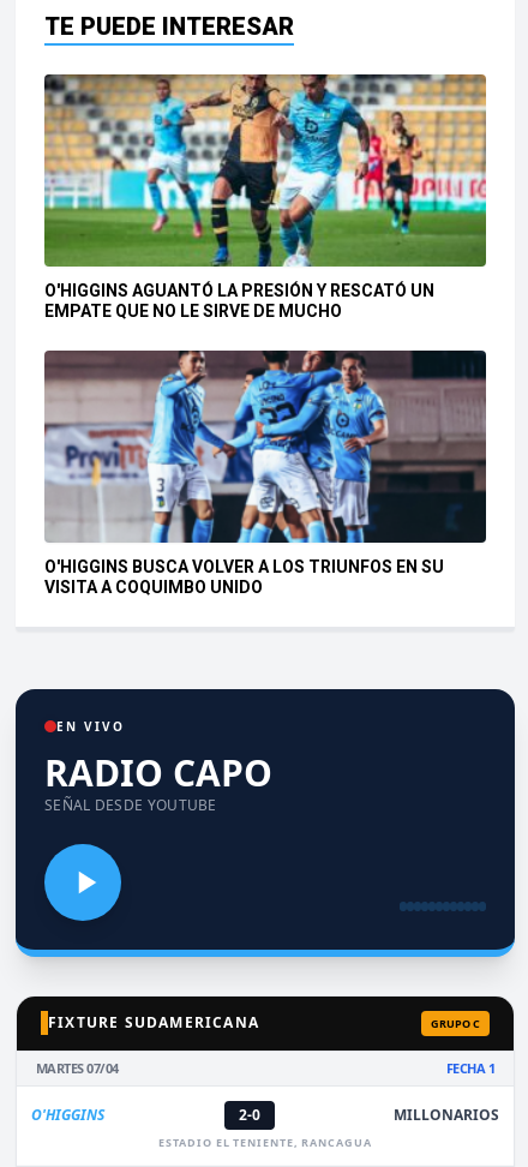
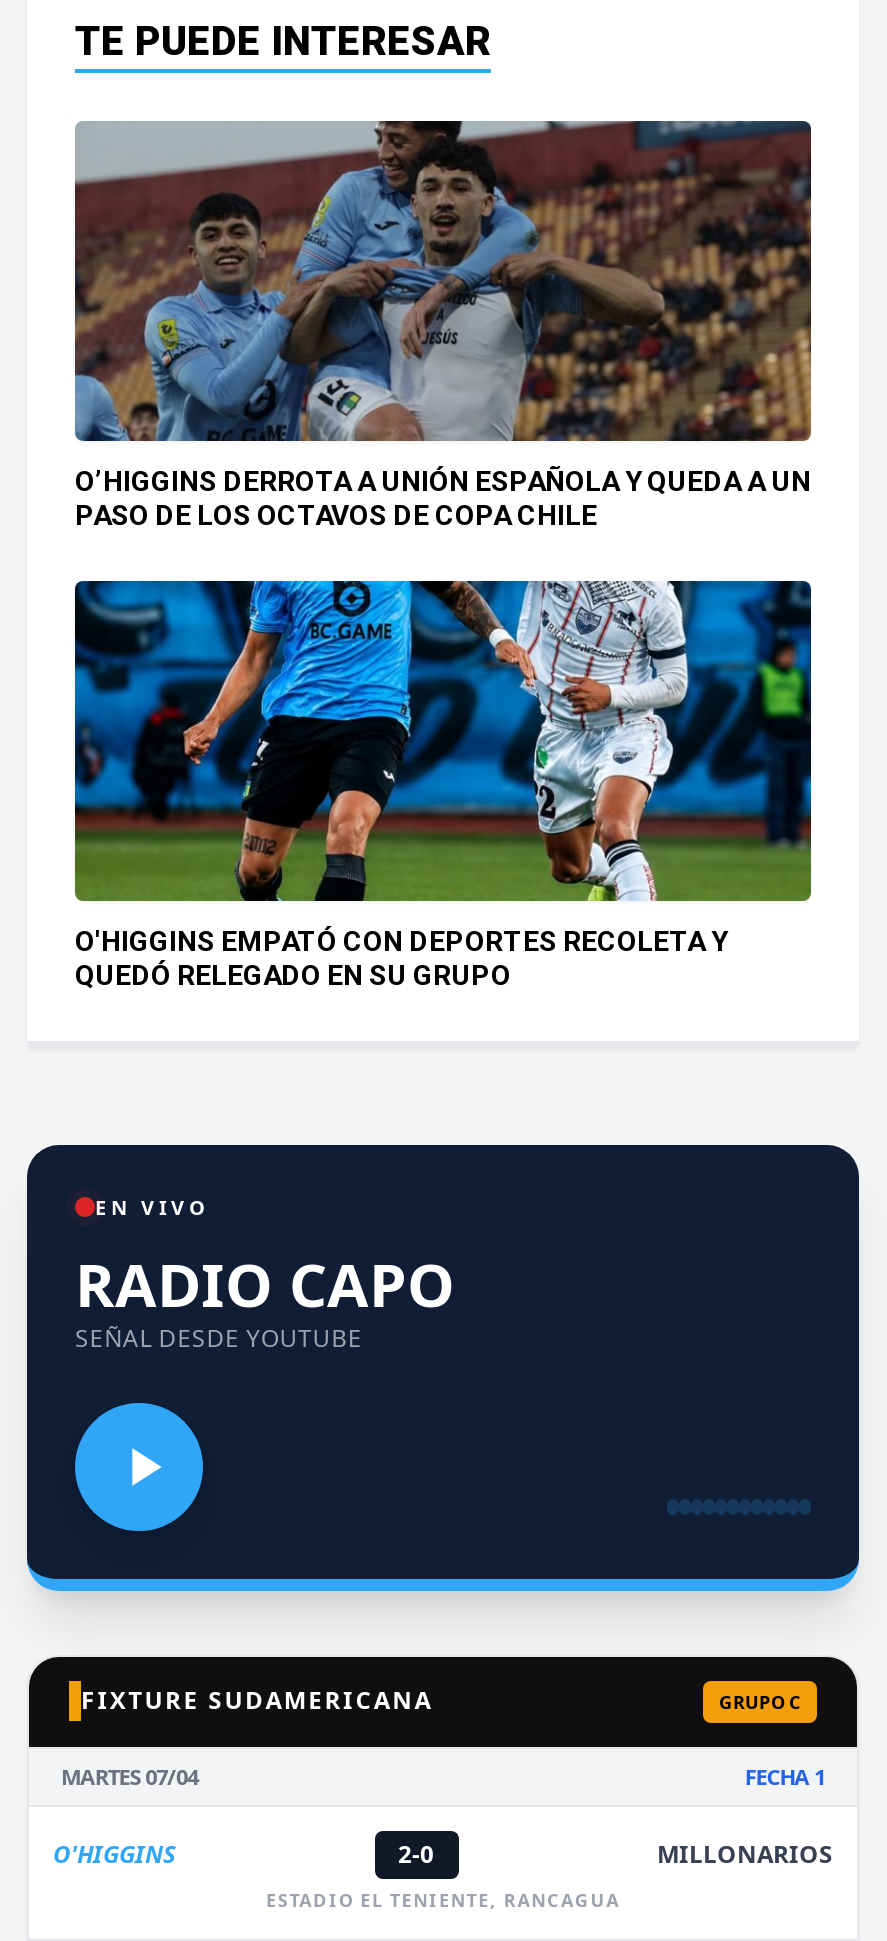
[43,73,487,320] [image] | O'HIGGINS AGUANTÓ LA PRESIÓN Y RESCATÓ UN | EMPATE QUE NO LE SIRVE DE MUCHO -> [73,119,813,530] [image] | O’HIGGINS DERROTA A UNIÓN ESPAÑOLA Y QUEDA A UN | PASO DE LOS OCTAVOS DE COPA CHILE
[43,349,487,596] [image] | O'HIGGINS BUSCA VOLVER A LOS TRIUNFOS EN SU | VISITA A COQUIMBO UNIDO -> [73,579,813,990] [image] | O'HIGGINS EMPATÓ CON DEPORTES RECOLETA Y | QUEDÓ RELEGADO EN SU GRUPO

